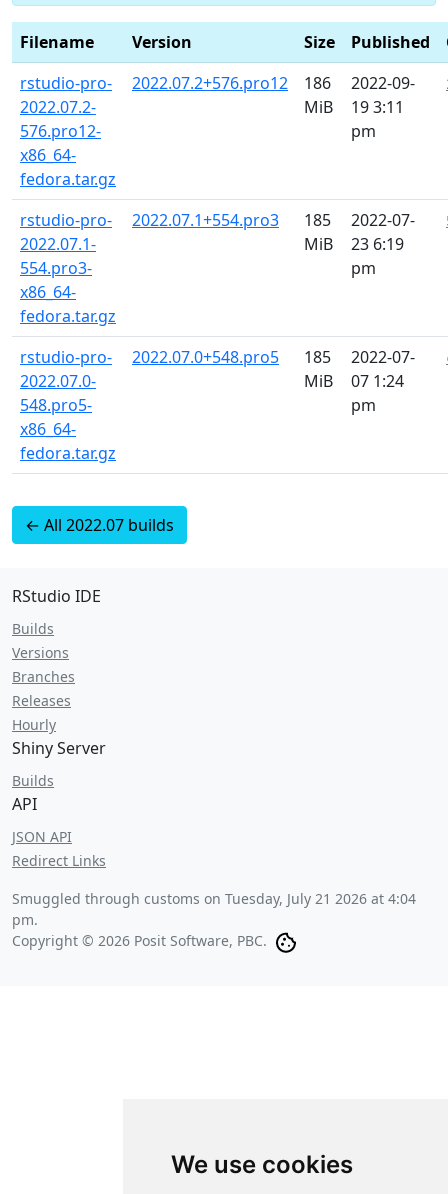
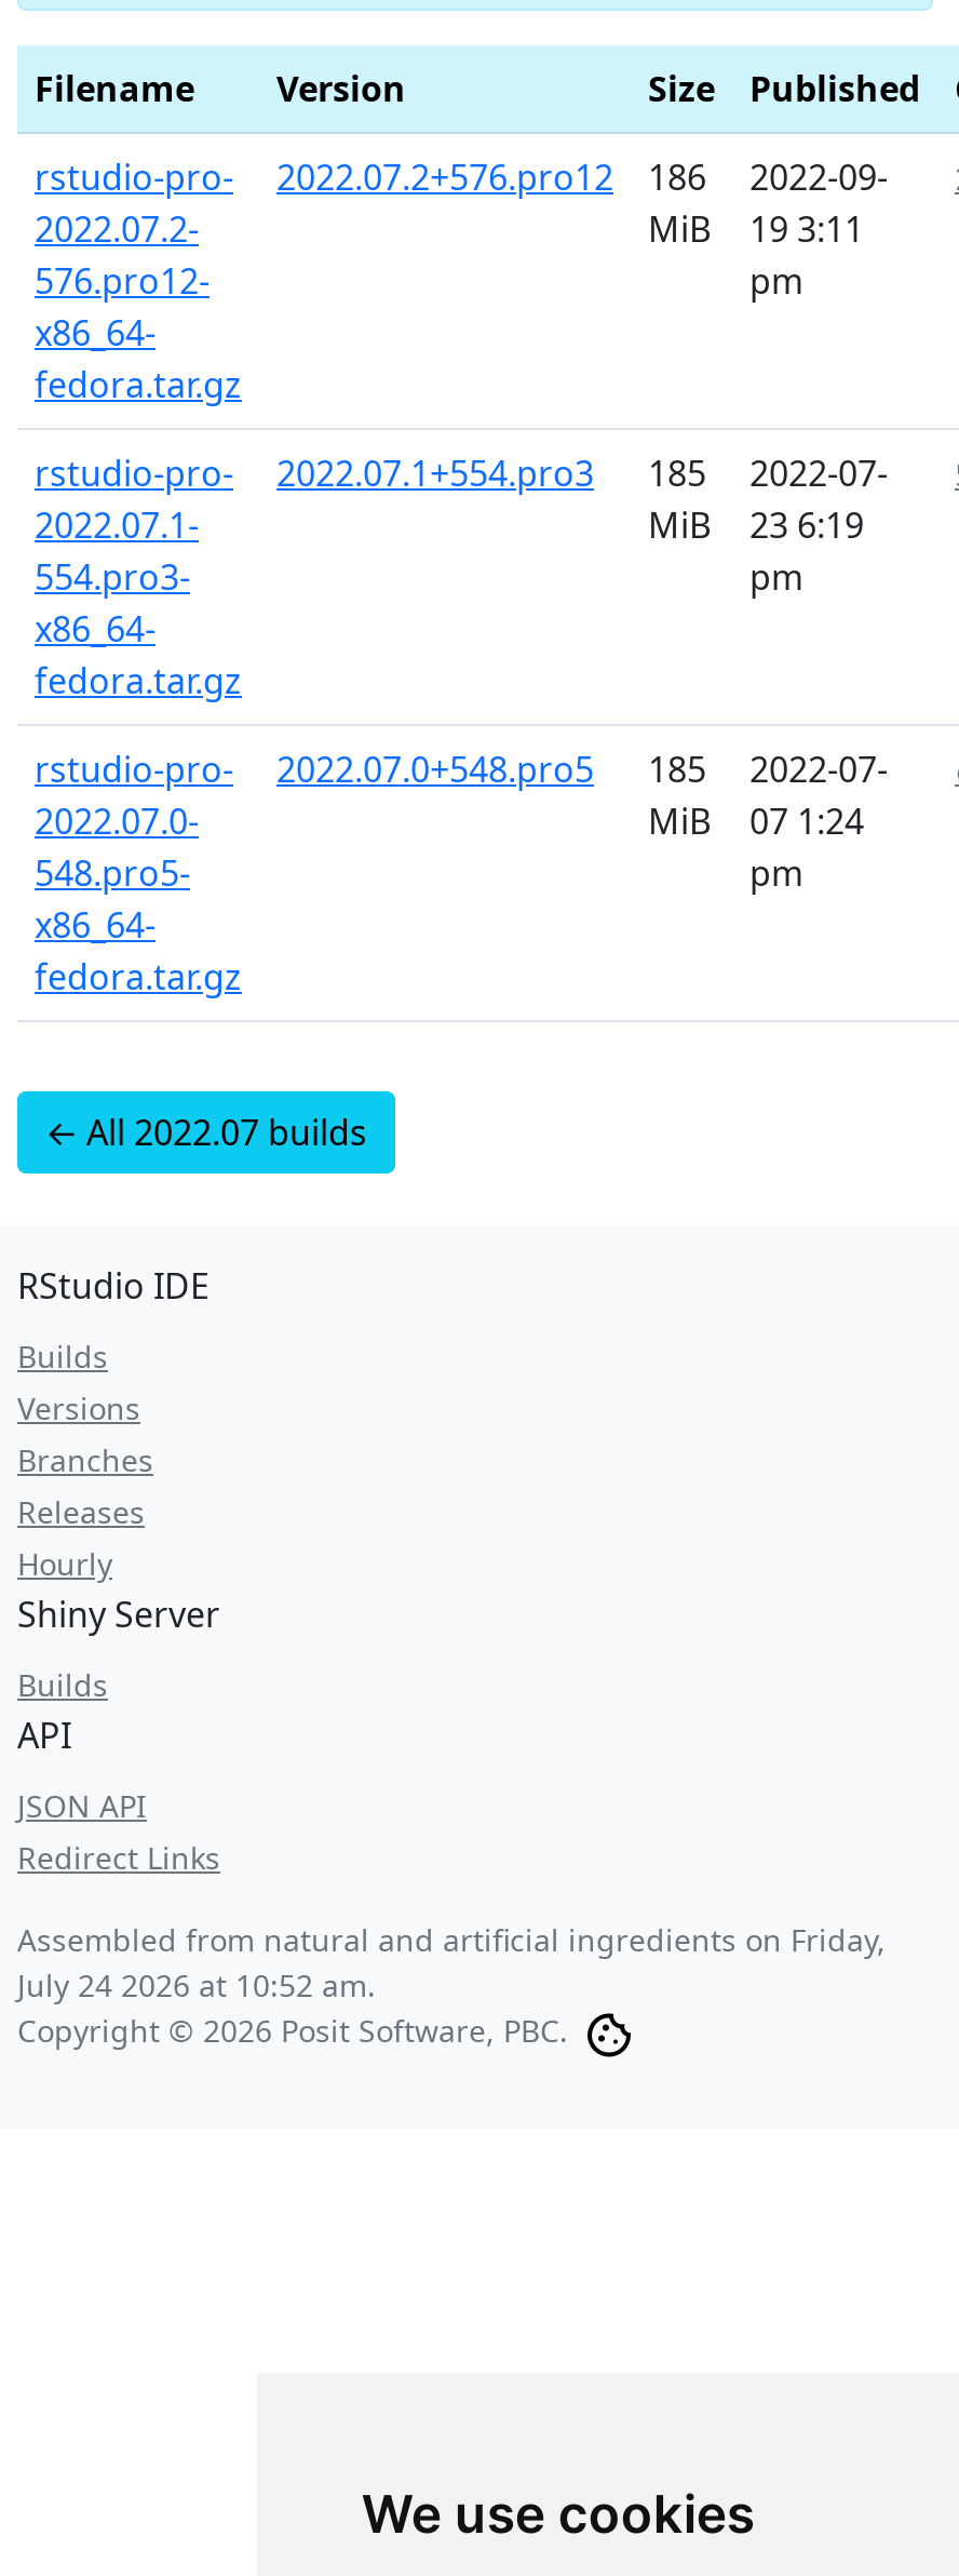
[12,889,416,929] Smuggled through customs on Tuesday, July 21 2026 at 4:04 | pm. -> [17,1919,886,2005] Assembled from natural and artificial ingredients on Friday, | July 24 2026 at 10:52 am.

